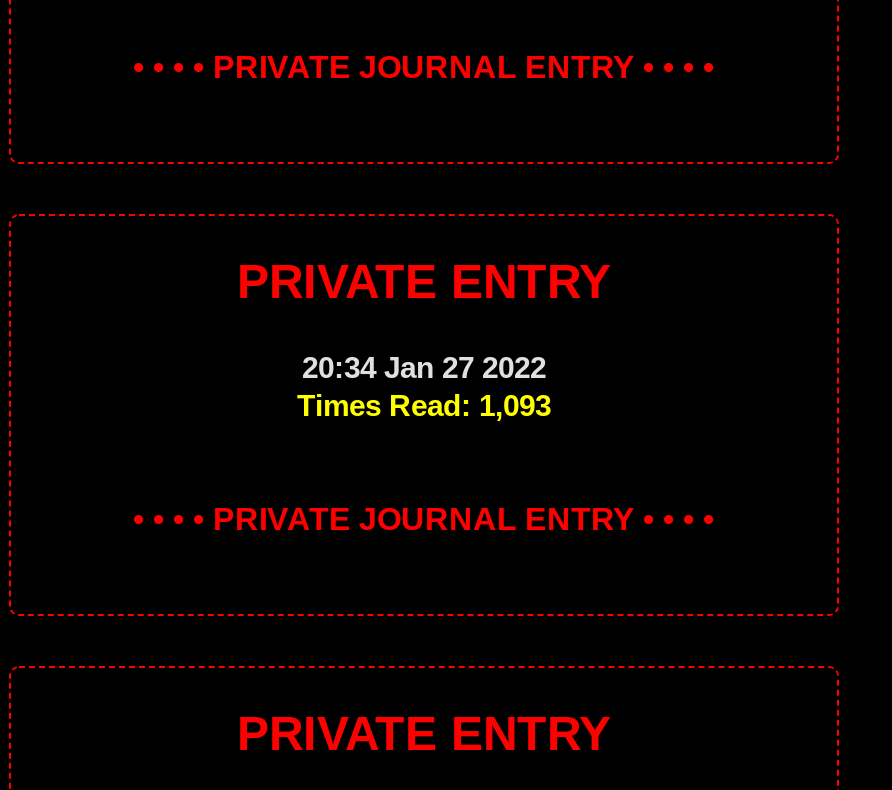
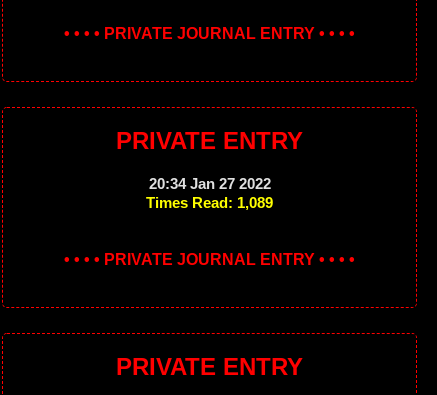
[297,388,551,422] Times Read: 1,093 -> [146,194,273,211] Times Read: 1,089

